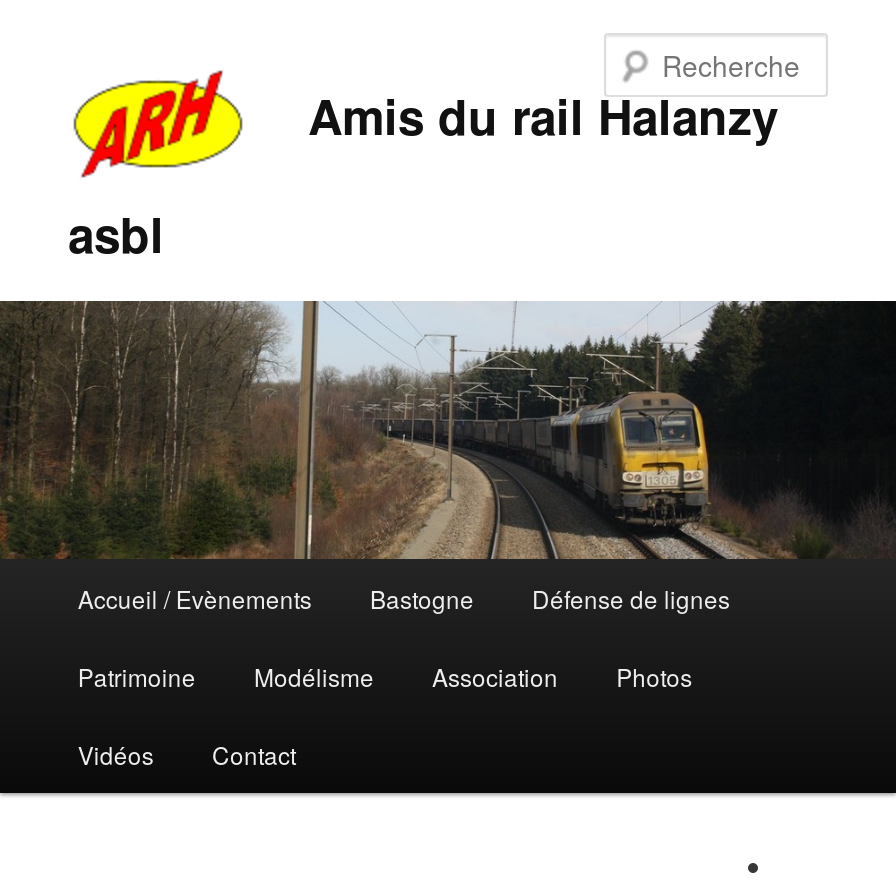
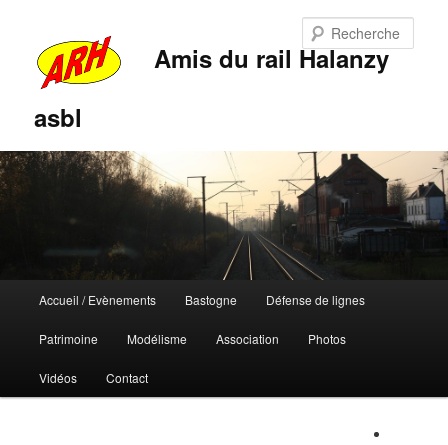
[6,299,890,561] [image] -> [3,151,445,280] [image]

